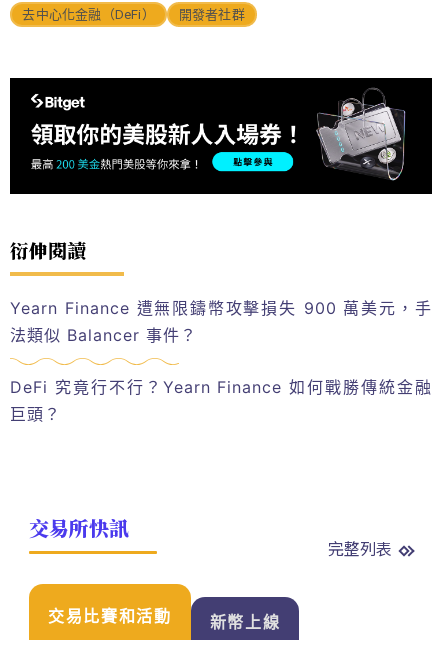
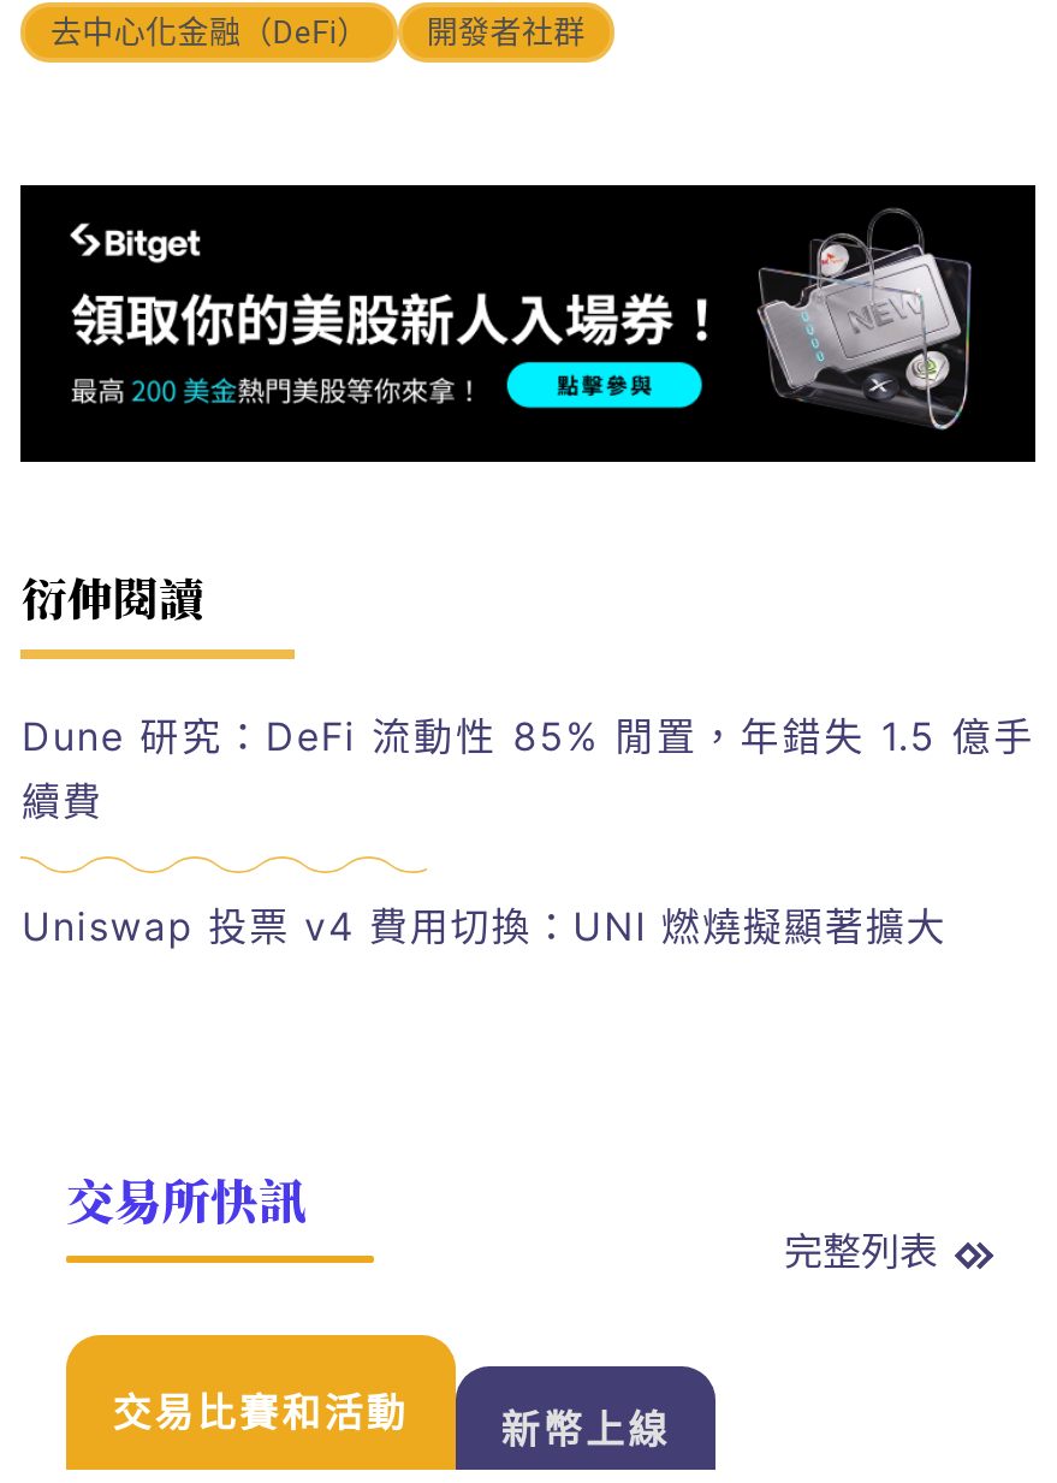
[10,298,432,345] Yearn Finance 遭無限鑄幣攻擊損失 900 萬美元，手 | 法類似 Balancer 事件？ -> [21,711,1034,824] Dune 研究：DeFi 流動性 85% 閒置，年錯失 1.5 億手 | 續費
[10,377,432,424] DeFi 究竟行不行？Yearn Finance 如何戰勝傳統金融 | 巨頭？ -> [21,903,947,951] Uniswap 投票 v4 費用切換：UNI 燃燒擬顯著擴大

